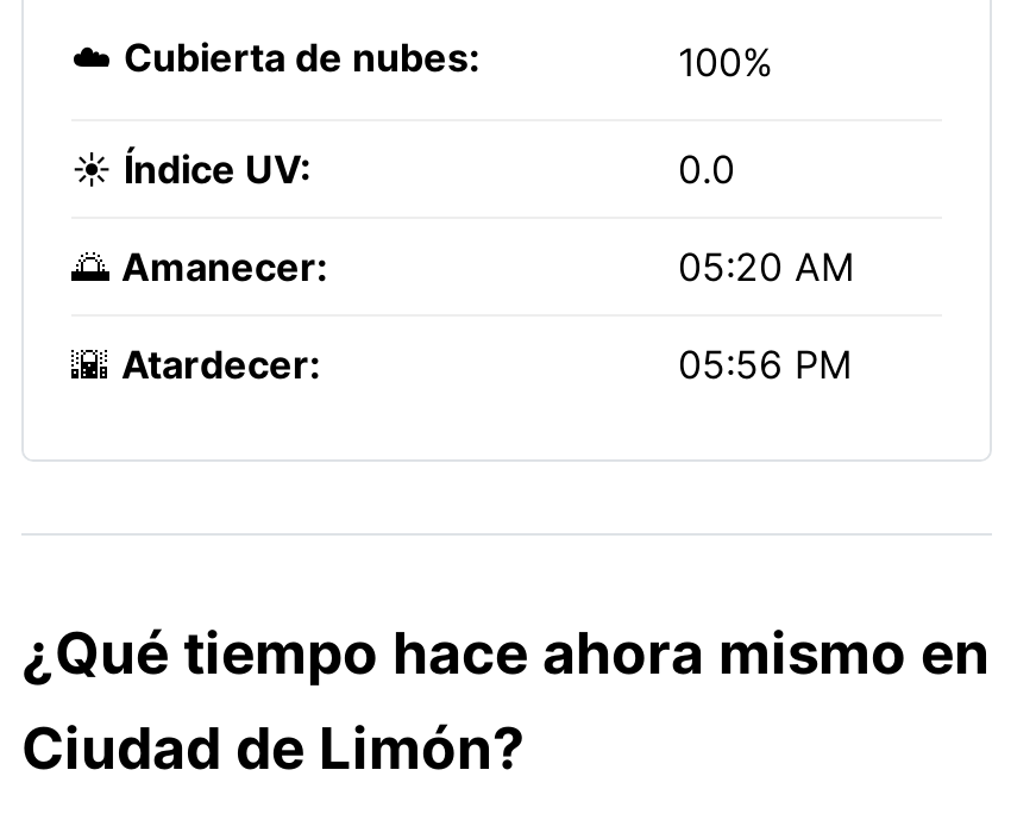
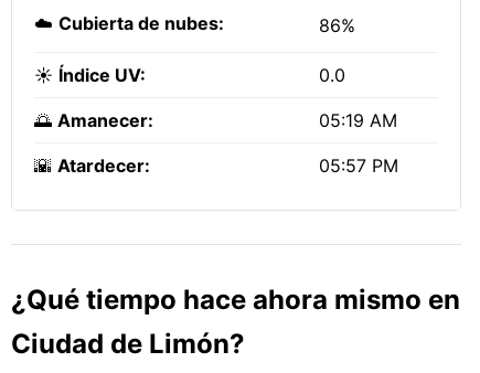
[678,38,773,86] 100% -> [319,14,355,36] 86%
[678,243,854,290] 05:20 AM -> [319,109,397,131] 05:19 AM
[678,340,852,388] 05:56 PM -> [319,154,398,177] 05:57 PM

